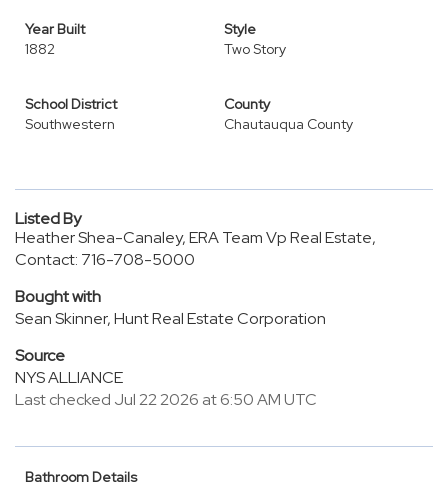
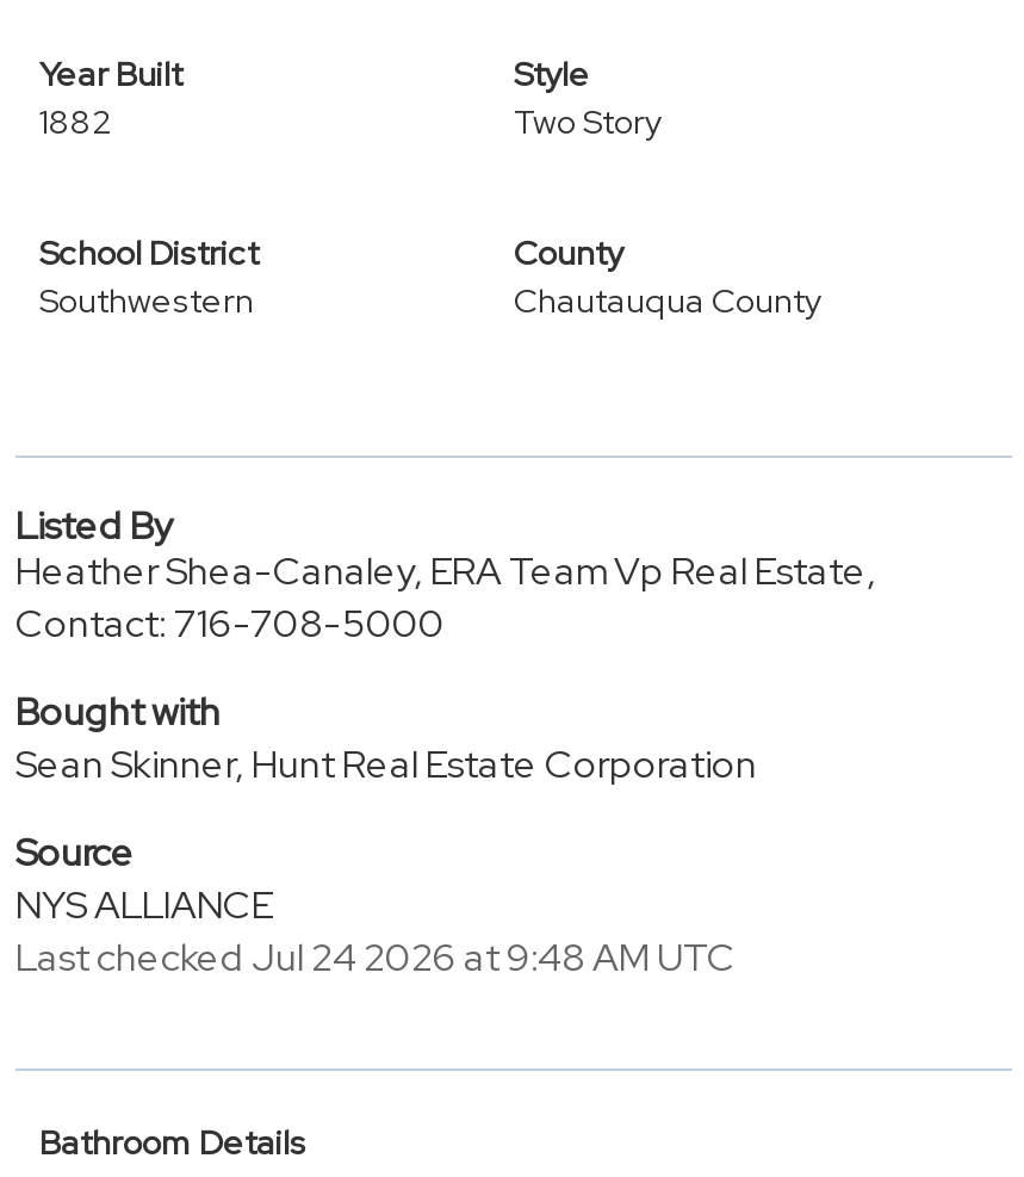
[15,389,317,410] Last checked Jul 22 2026 at 6:50 AM UTC -> [15,933,736,983] Last checked Jul 24 2026 at 9:48 AM UTC

